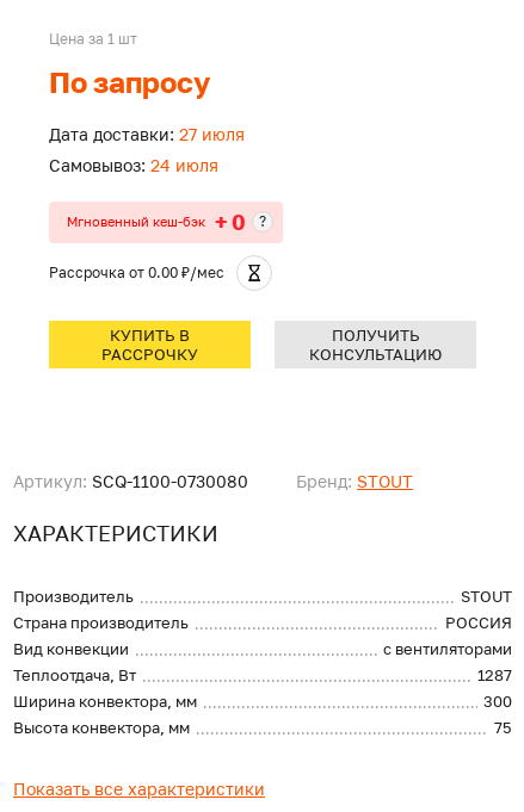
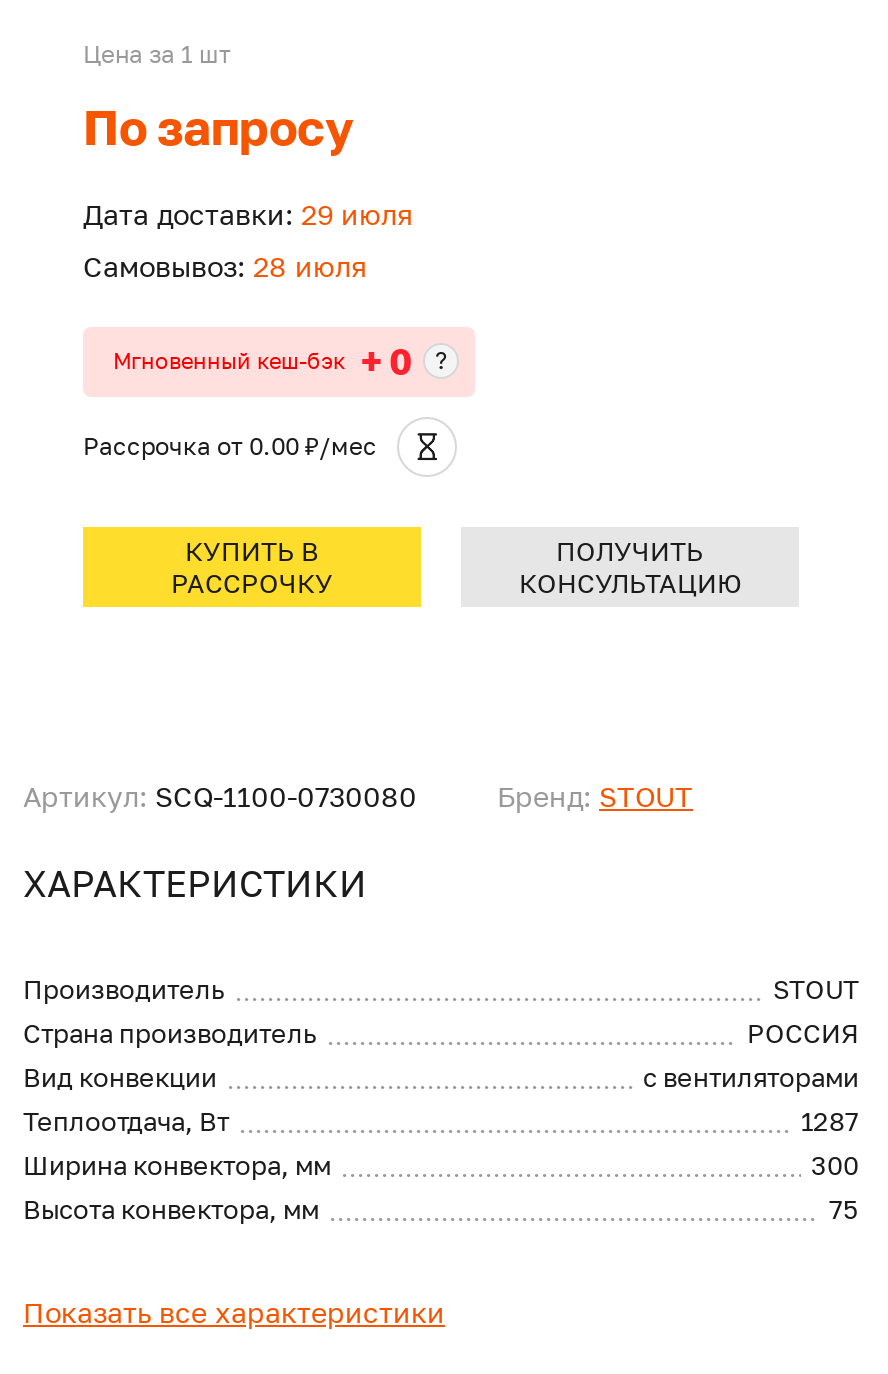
[49,124,245,144] Дата доставки: 27 июля -> [83,196,413,230] Дата доставки: 29 июля
[49,155,218,175] Самовывоз: 24 июля -> [83,248,367,282] Самовывоз: 28 июля

